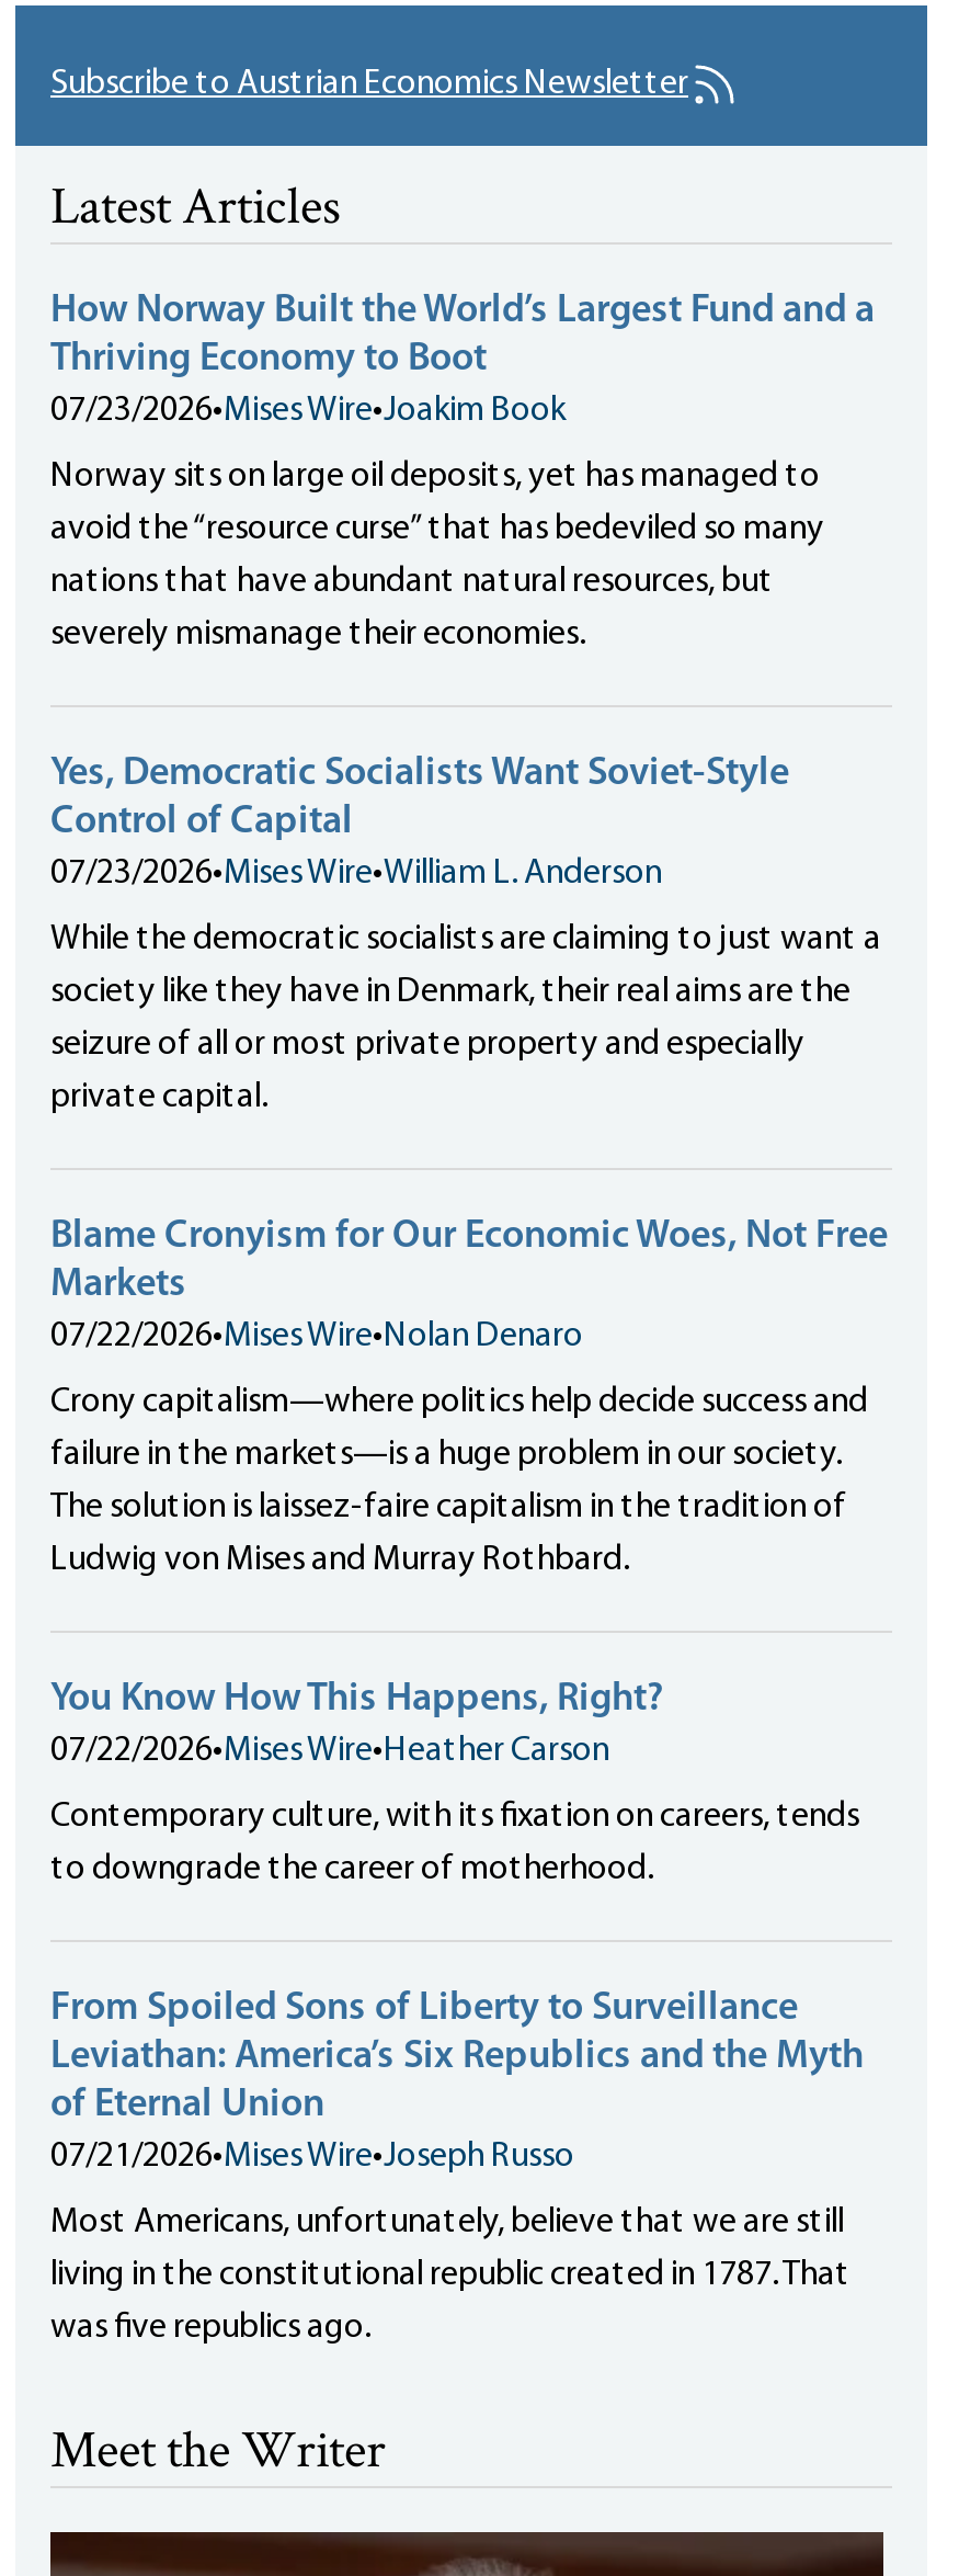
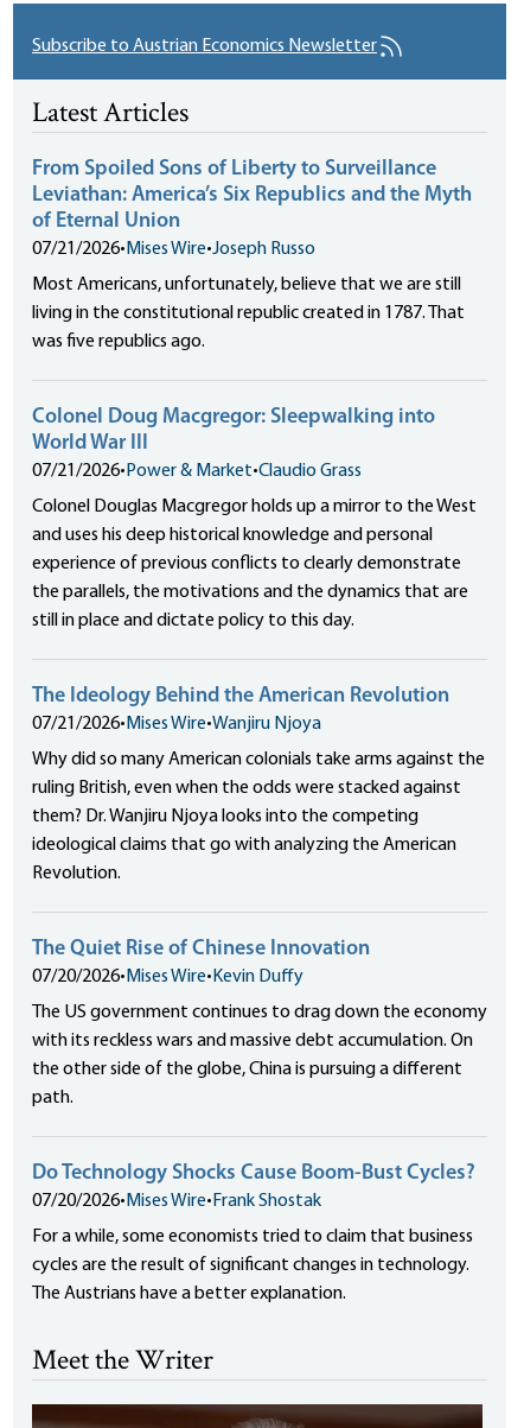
[50,291,888,1888] How Norway Built the World’s Largest Fund and a | Thriving Economy to Boot | 07/23/2026•Mises Wire•Joakim Book | Norway sits on large oil deposits, yet has managed to | avoid the “resource curse” that has bedeviled so many | nations that have abundant natural resources, but | severely mismanage their economies. | Yes, Democratic Socialists Want Soviet-Style | Control of Capital | 07/23/2026•Mises Wire•William L. Anderson | While the democratic socialists are claiming to just want a | society like they have in Denmark, their real aims are the | seizure of all or most private property and especially | private capital. | Blame Cronyism for Our Economic Woes, Not Free | Markets | 07/22/2026•Mises Wire•Nolan Denaro | Crony capitalism—where politics help decide success and | failure in the markets—is a huge problem in our society. | The solution is laissez-faire capitalism in the tradition of | Ludwig von Mises and Murray Rothbard. | You Know How This Happens, Right? | 07/22/2026•Mises Wire•Heather Carson | Contemporary culture, with its fixation on careers, tends | to downgrade the career of motherhood. -> none
moved [50,1988,864,2346] -> [32,158,472,351]: From Spoiled Sons of Liberty to Surveillance | Leviathan: America’s Six Republics and the Myth | of Eternal Union | 07/21/2026•Mises Wire•Joseph Russo | Most Americans, unfortunately, believe that we are still | living in the constitutional republic created in 1787. That | was five republics ago.
none -> [32,406,487,1303] Colonel Doug Macgregor: Sleepwalking into | World War III | 07/21/2026• Power & Market•Claudio Grass | Colonel Douglas Macgregor holds up a mirror to the West | and uses his deep historical knowledge and personal | experience of previous conflicts to clearly demonstrate | the parallels, the motivations and the dynamics that are | still in place and dictate policy to this day. | The Ideology Behind the American Revolution | 07/21/2026• Mises Wire•Wanjiru Njoya | Why did so many American colonials take arms against the | ruling British, even when the odds were stacked against | them? Dr. Wanjiru Njoya looks into the competing | ideological claims that go with analyzing the American | Revolution. | The Quiet Rise of Chinese Innovation | 07/20/2026• Mises Wire• Kevin Duffy | The US government continues to drag down the economy | with its reckless wars and massive debt accumulation. On | the other side of the globe, China is pursuing a different | path. | Do Technology Shocks Cause Boom-Bust Cycles? | 07/20/2026• Mises Wire• Frank Shostak | For a while, some economists tried to claim that business | cycles are the result of significant changes in technology. | The Austrians have a better explanation.

